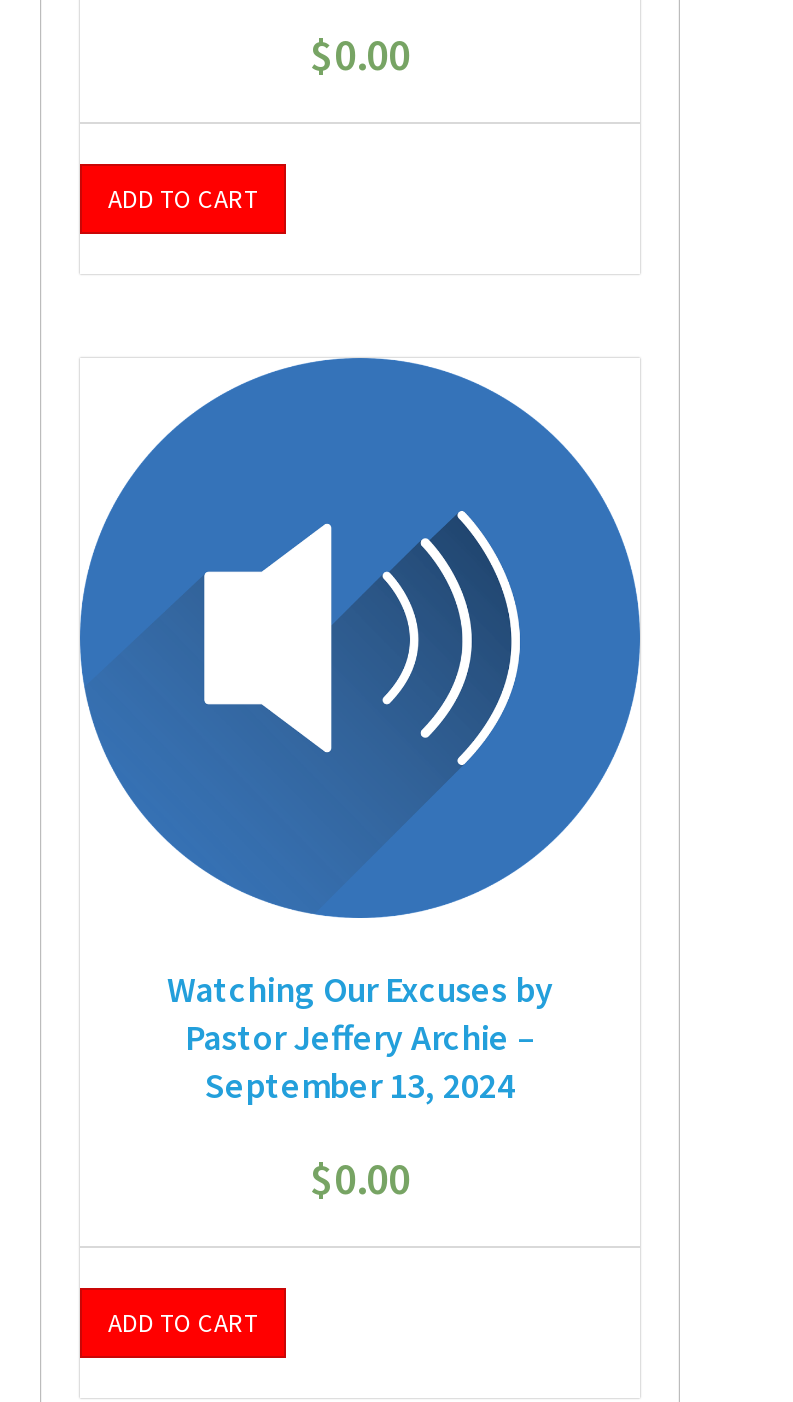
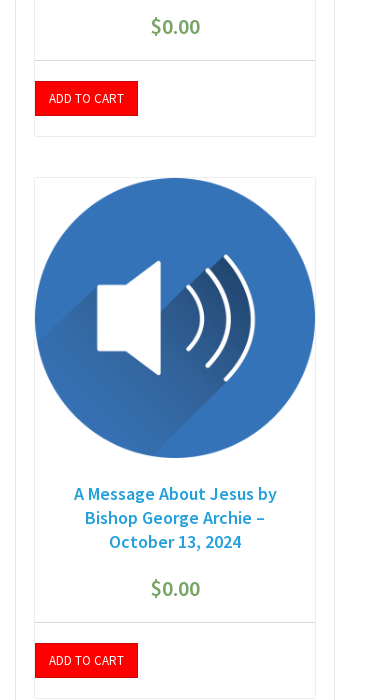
[167,966,553,1108] Watching Our Excuses by | Pastor Jeffery Archie – | September 13, 2024 -> [73,482,276,553] A Message About Jesus by | Bishop George Archie – | October 13, 2024

